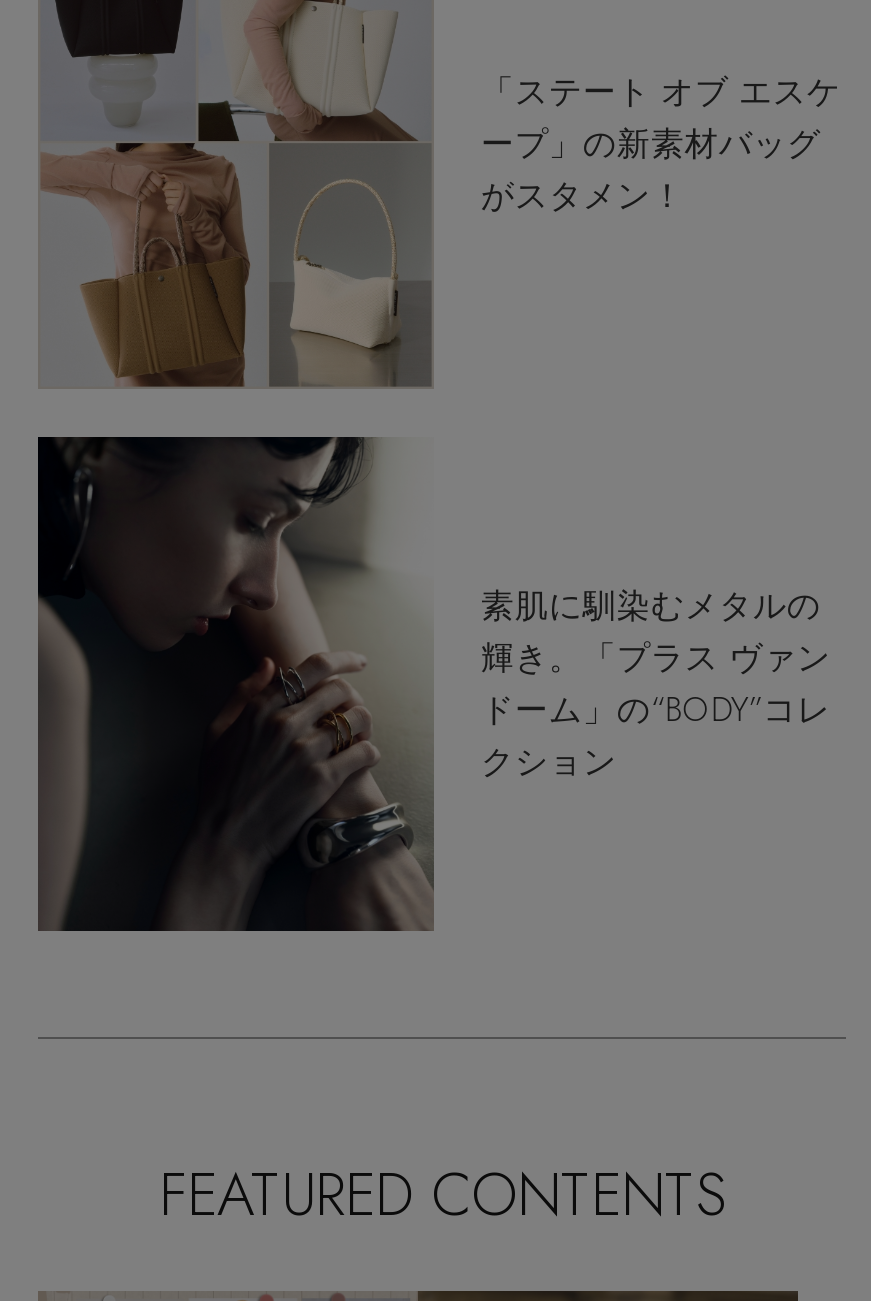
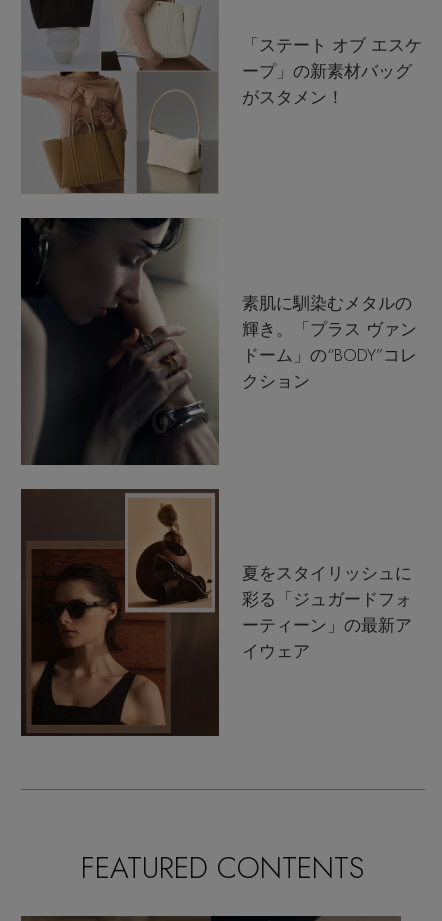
none -> [21,488,412,736] [image] | 夏をスタイリッシュに | 彩る「ジュガードフォ | ーティーン」の最新ア | イウェア

